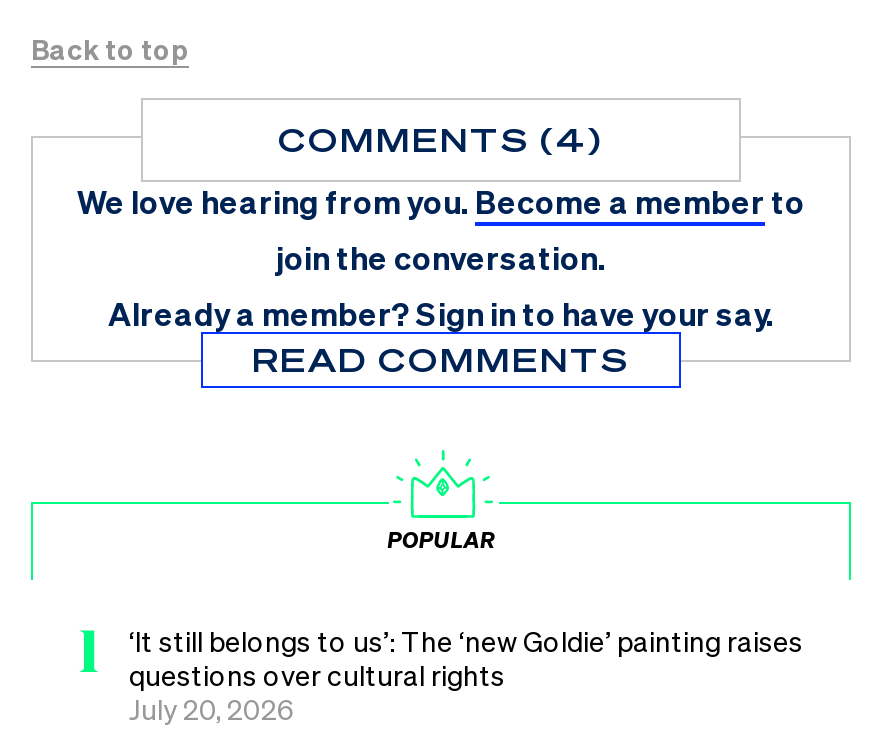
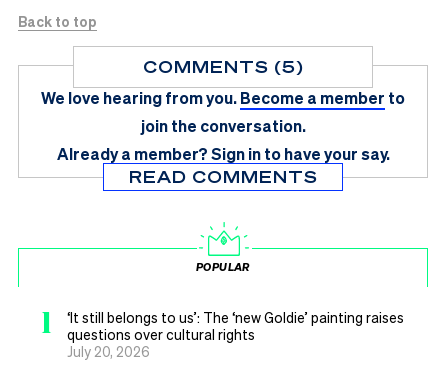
[278,118,604,160] COMMENTS (4) -> [142,56,303,77] COMMENTS (5)

